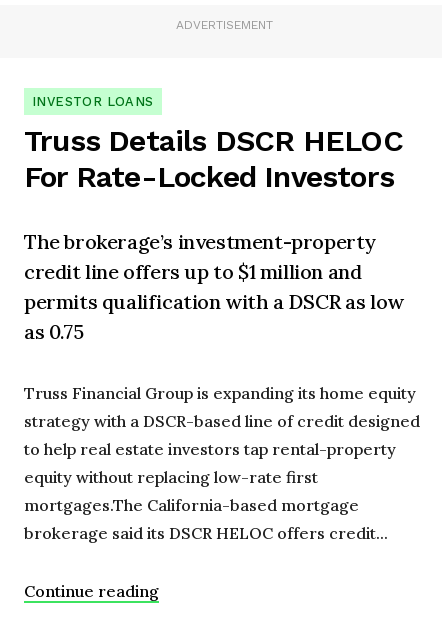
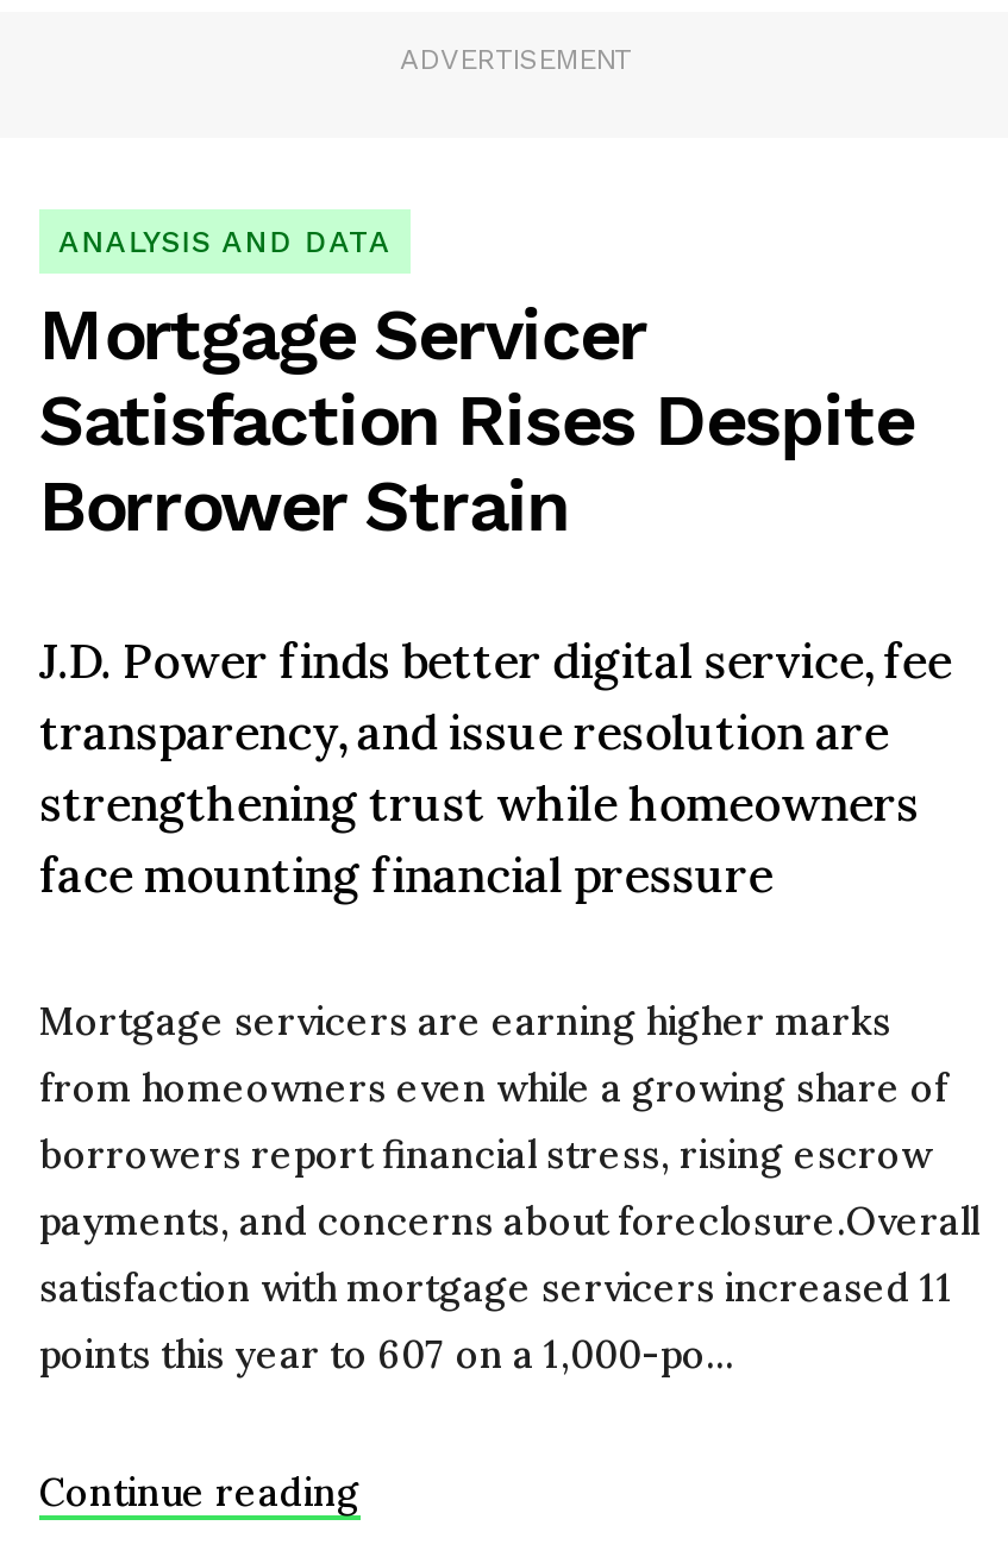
[24,94,403,194] INVESTOR LOANS | Truss Details DSCR HELOC | For Rate-Locked Investors -> [39,223,913,546] ANALYSIS AND DATA | Mortgage Servicer | Satisfaction Rises Despite | Borrower Strain
[24,229,404,344] The brokerage’s investment-property | credit line offers up to $1 million and | permits qualification with a DSCR as low | as 0.75 -> [39,630,952,903] J.D. Power finds better digital service, fee | transparency, and issue resolution are | strengthening trust while homeowners | face mounting financial pressure
[24,383,420,543] Truss Financial Group is expanding its home equity | strategy with a DSCR-based line of credit designed | to help real estate investors tap rental-property | equity without replacing low-rate first | mortgages.The California-based mortgage | brokerage said its DSCR HELOC offers credit... -> [39,996,979,1377] Mortgage servicers are earning higher marks | from homeowners even while a growing share of | borrowers report financial stress, rising escrow | payments, and concerns about foreclosure.Overall | satisfaction with mortgage servicers increased 11 | points this year to 607 on a 1,000-po...

